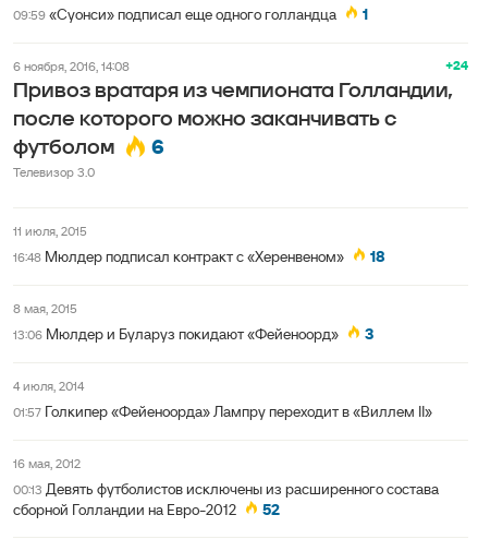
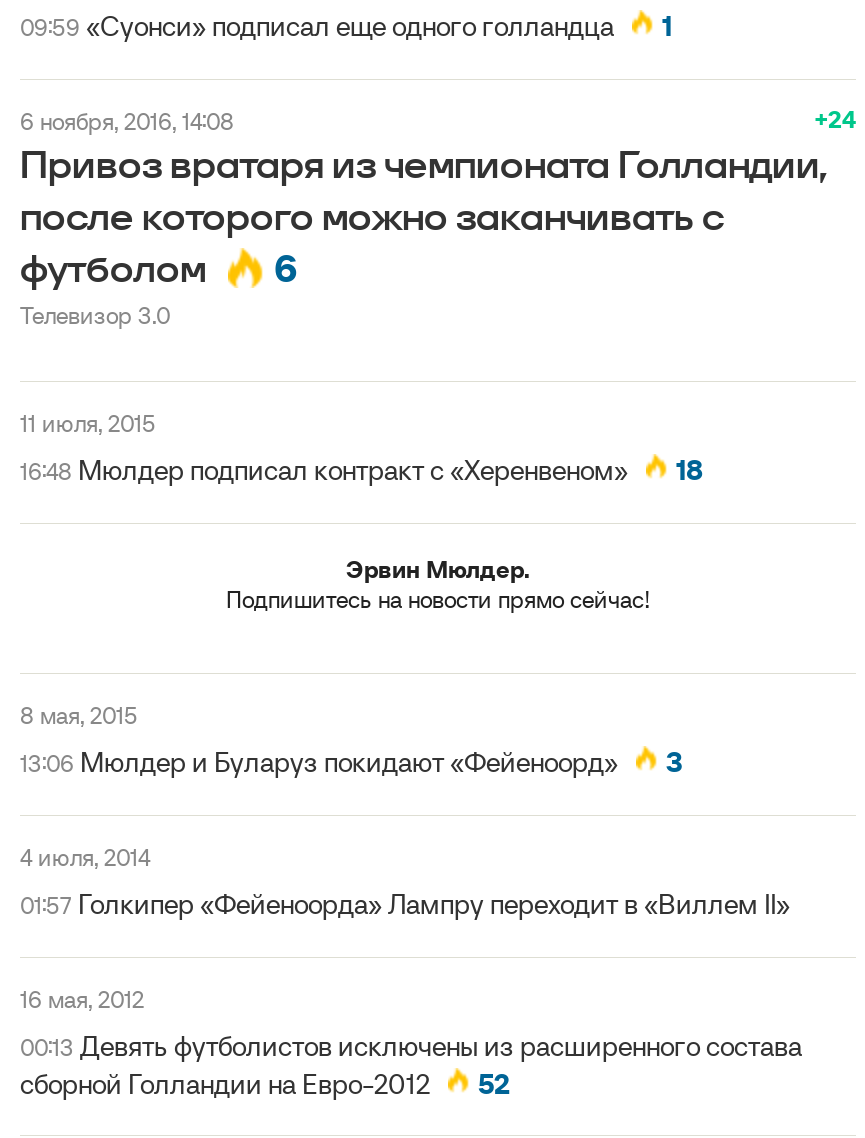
none -> [226,554,650,614] Эрвин Мюлдер. | Подпишитесь на новости прямо сейчас!

